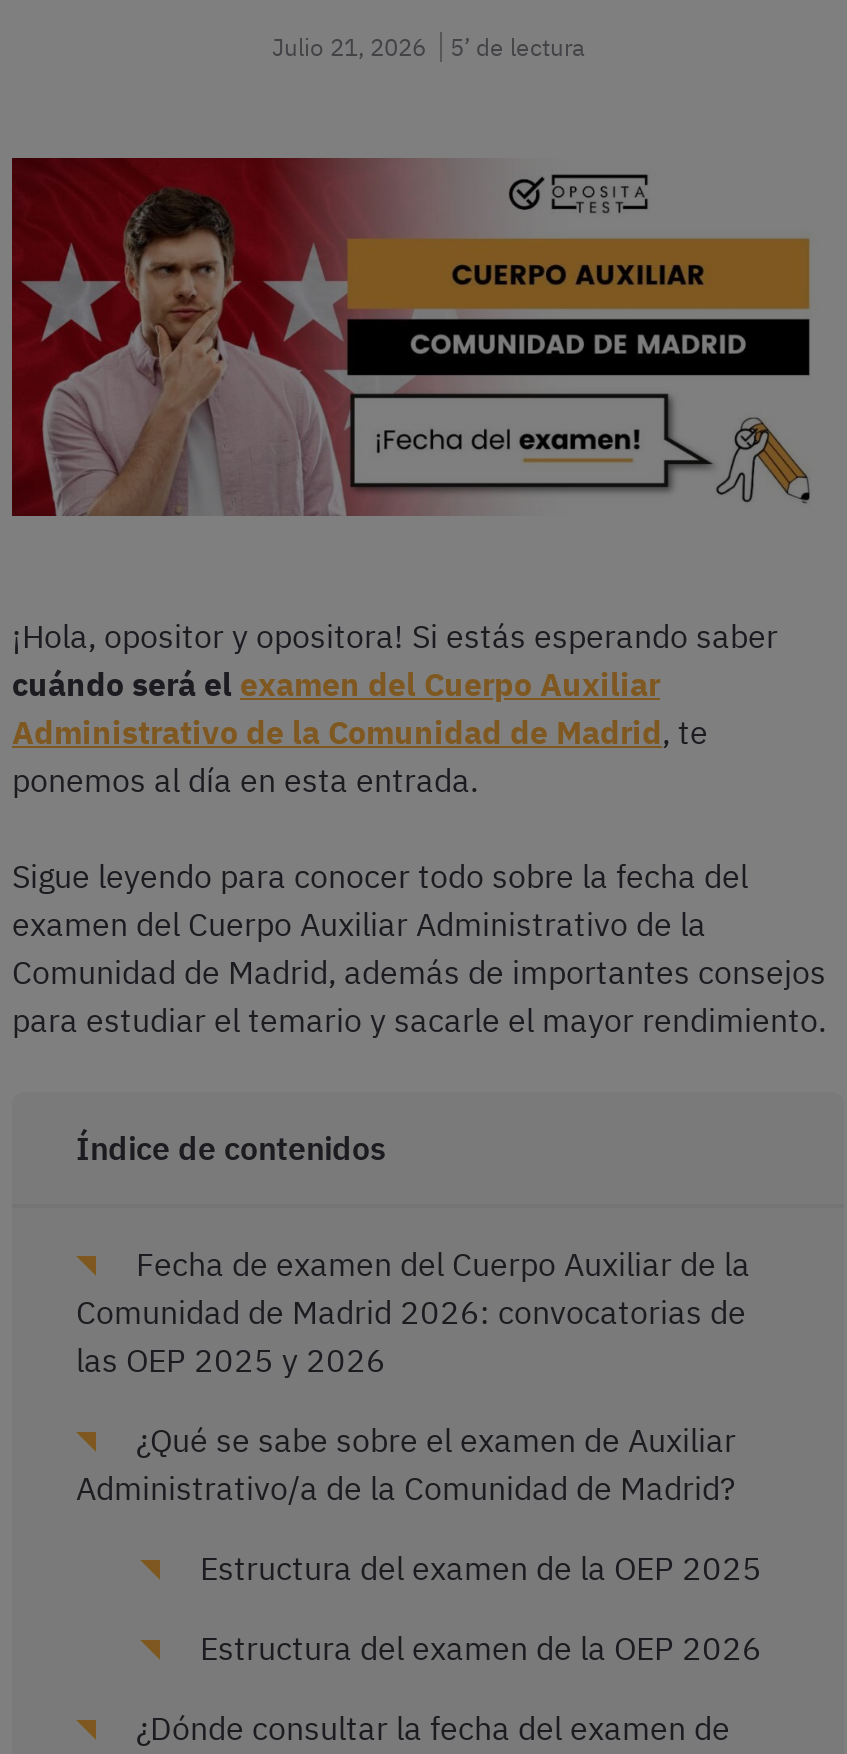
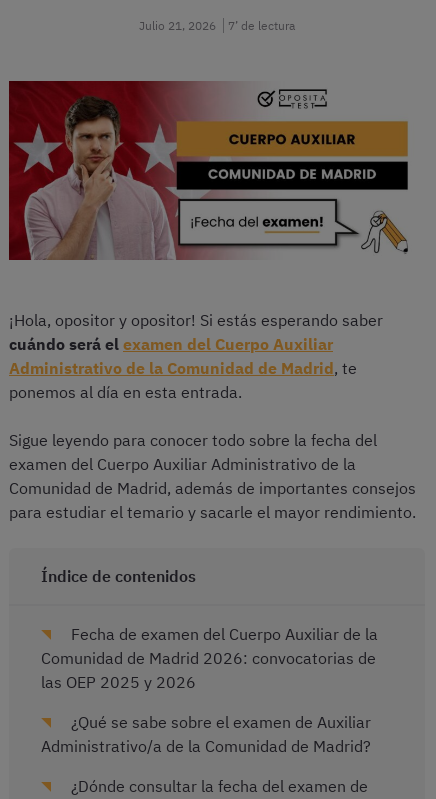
[272,32,584,62] Julio 21, 2026 5’ de lectura -> [139,18,295,33] Julio 21, 2026 7’ de lectura
[12,616,778,656] ¡Hola, opositor y opositora! Si estás esperando saber -> [9,310,383,330] ¡Hola, opositor y opositor! Si estás esperando saber
[192,1548,762,1668] Estructura del examen de la OEP 2025 | Estructura del examen de la OEP 2026 -> none

